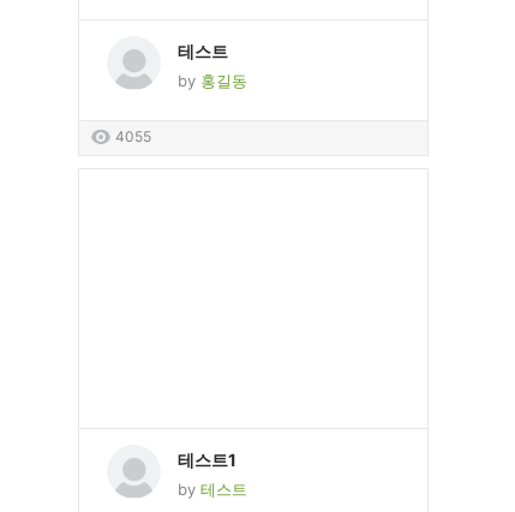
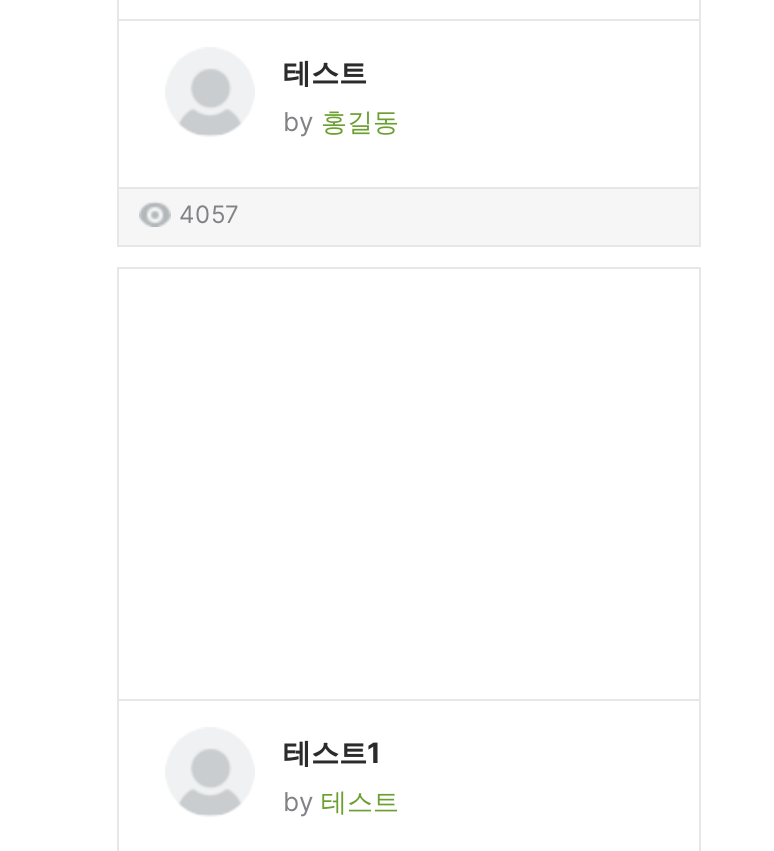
[115,128,151,146] 4055 -> [179,199,239,229] 4057

